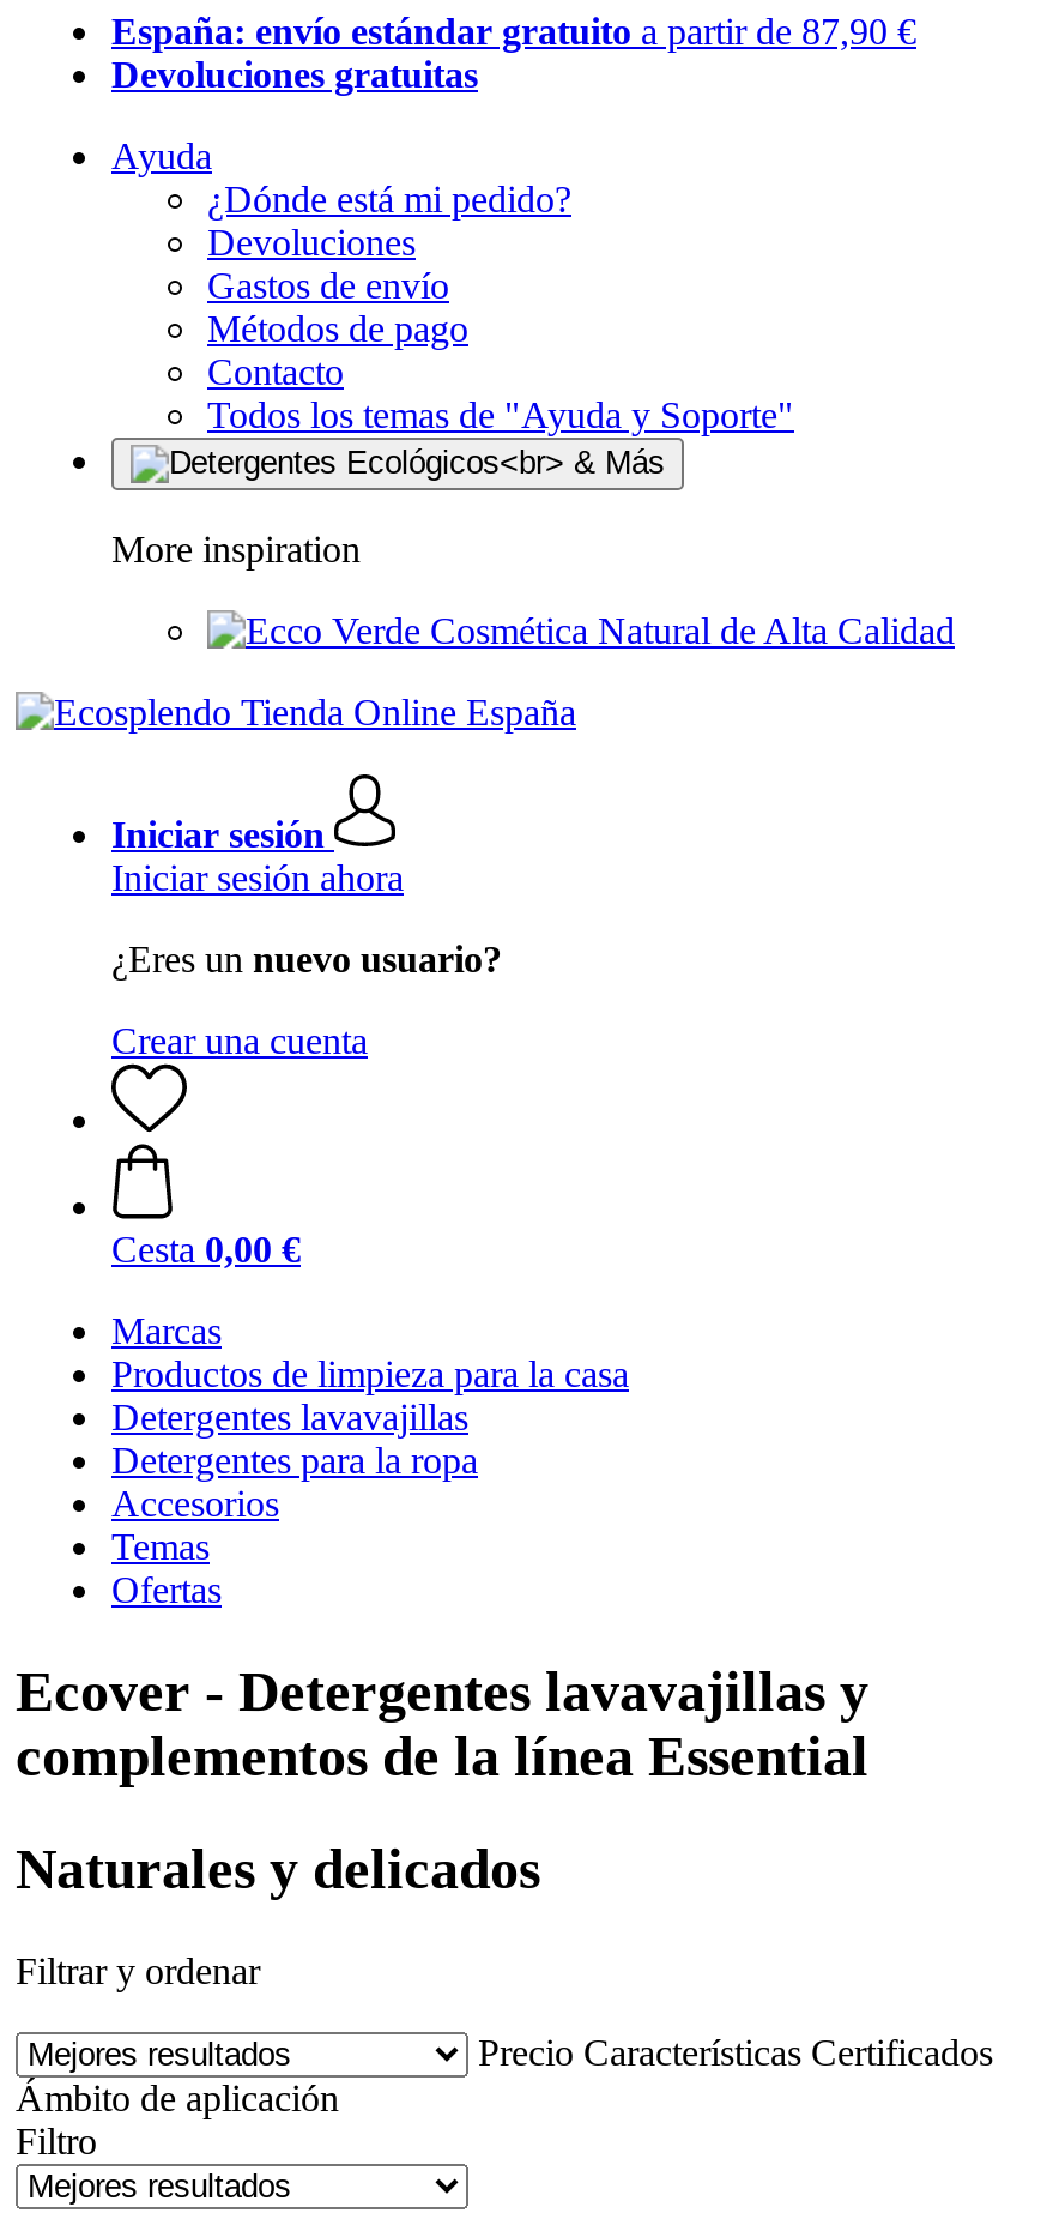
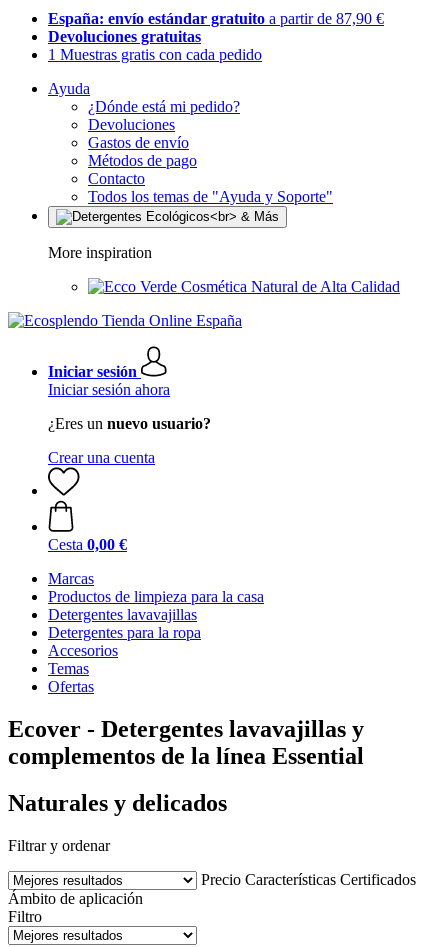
none -> [48,46,262,63] 1 Muestras gratis con cada pedido

